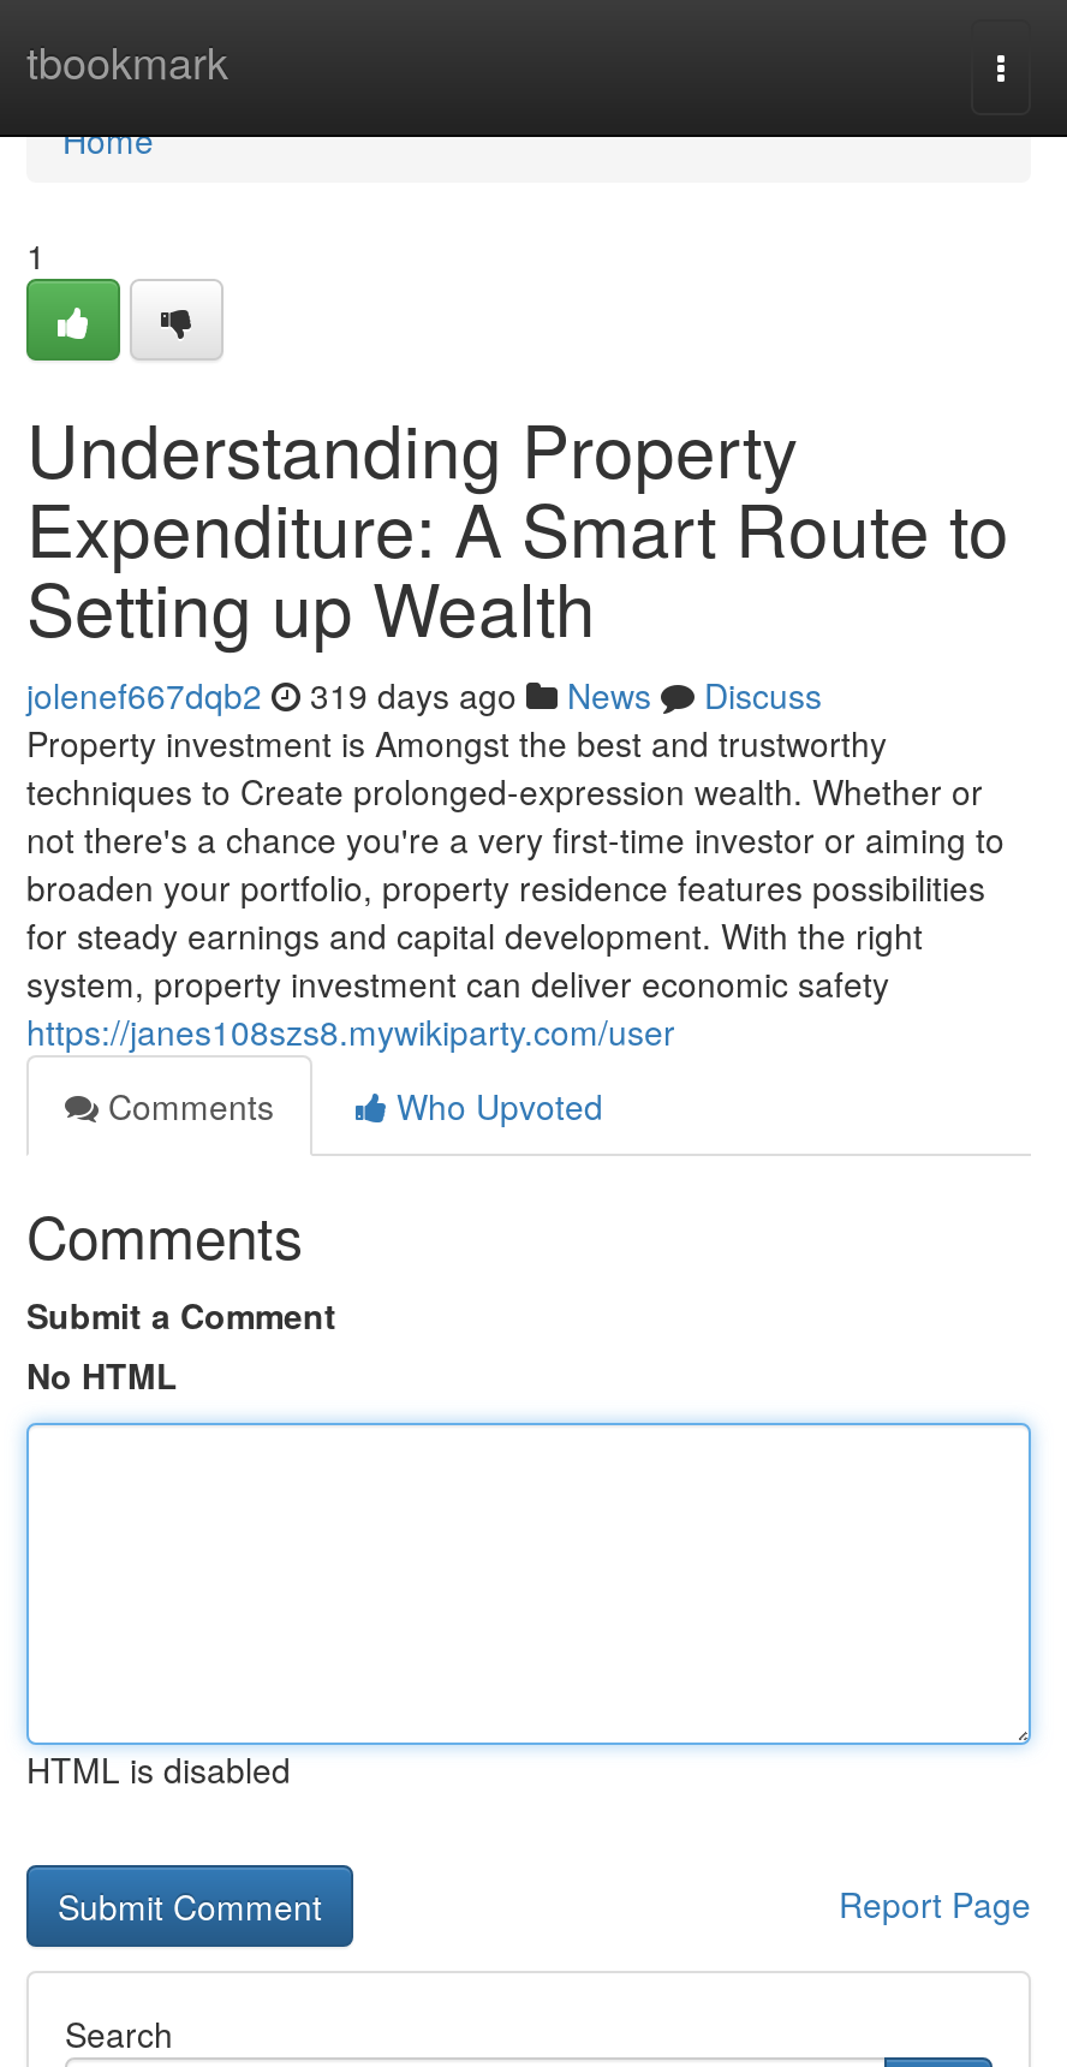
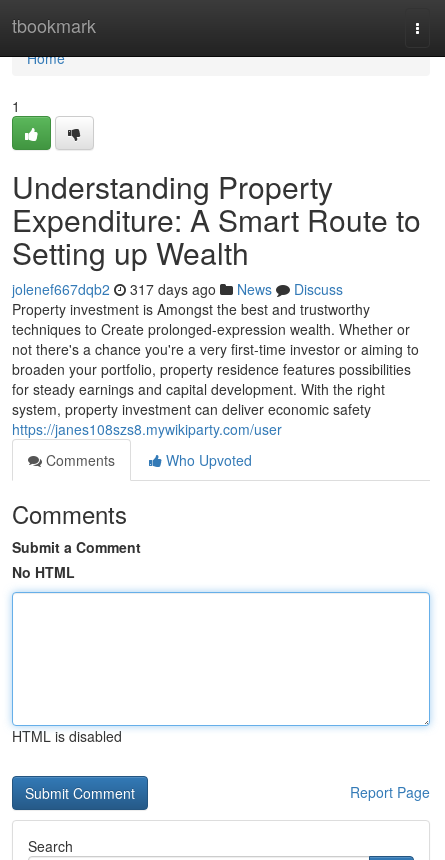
[26,671,822,719] jolenef667dqb2 319 days ago News Discuss -> [12,279,343,299] jolenef667dqb2 317 days ago News Discuss

